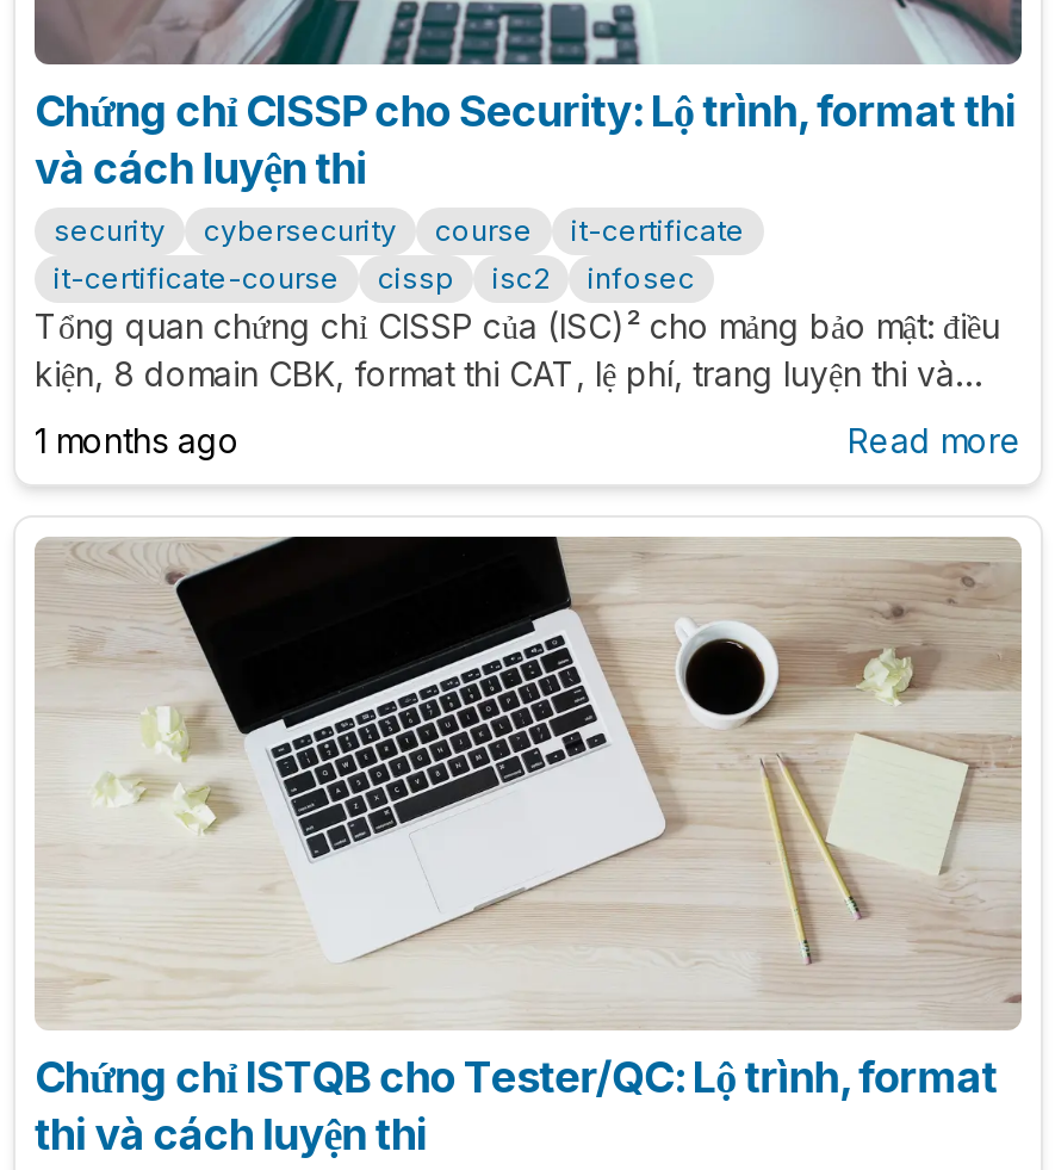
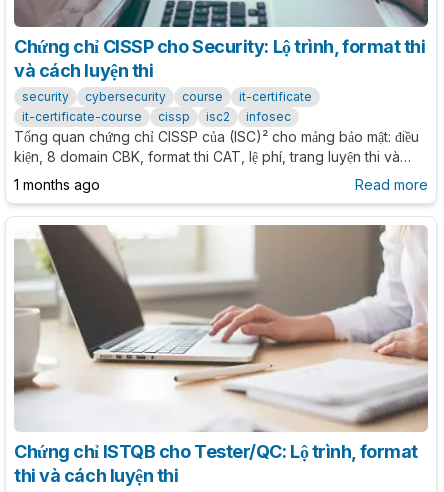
[35,534,1022,1028] [image] -> [13,225,428,432] [image]

